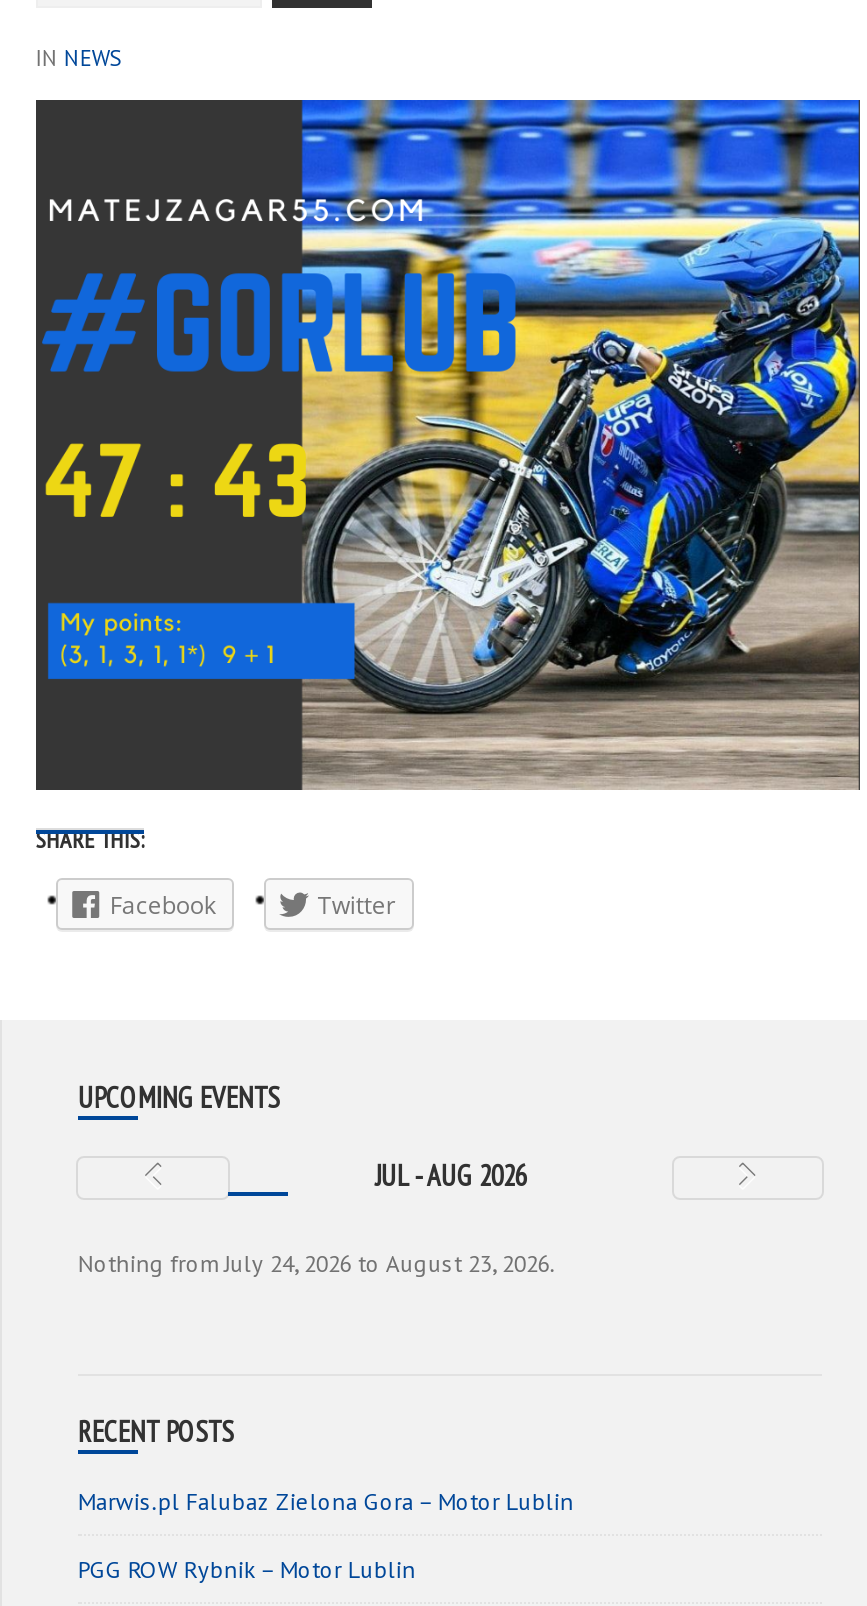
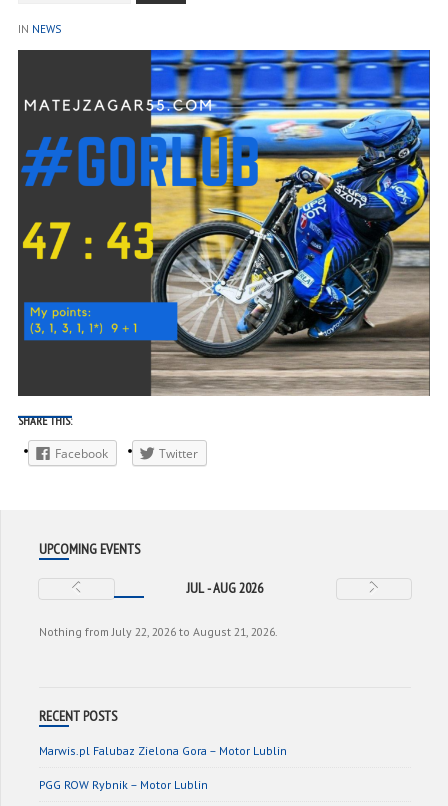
[78,1248,556,1278] Nothing from July 24, 2026 to August 23, 2026. -> [39,624,278,639] Nothing from July 22, 2026 to August 21, 2026.

